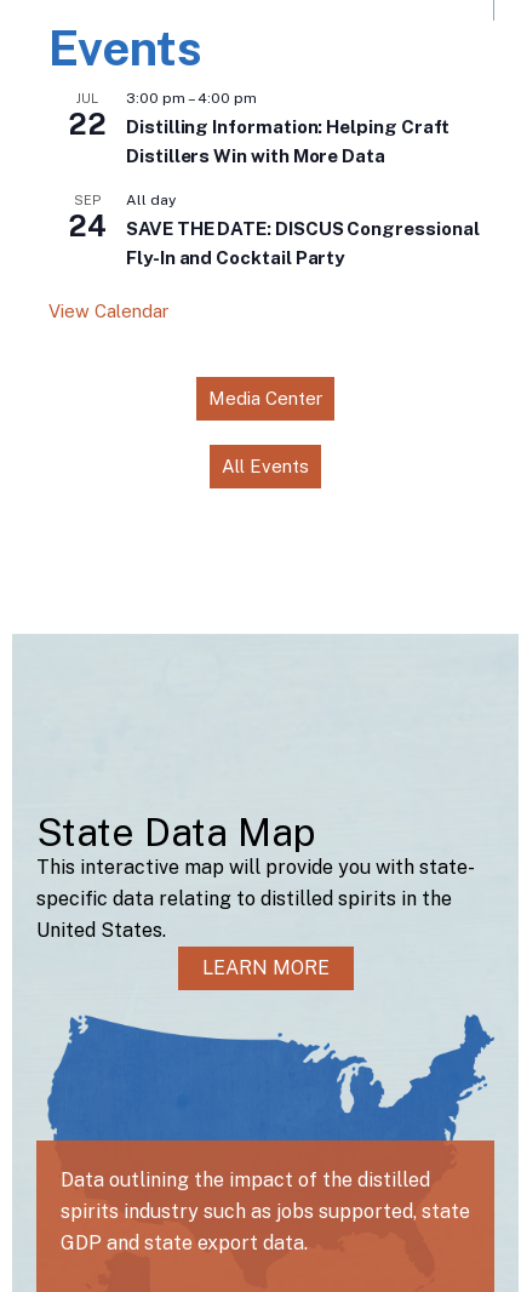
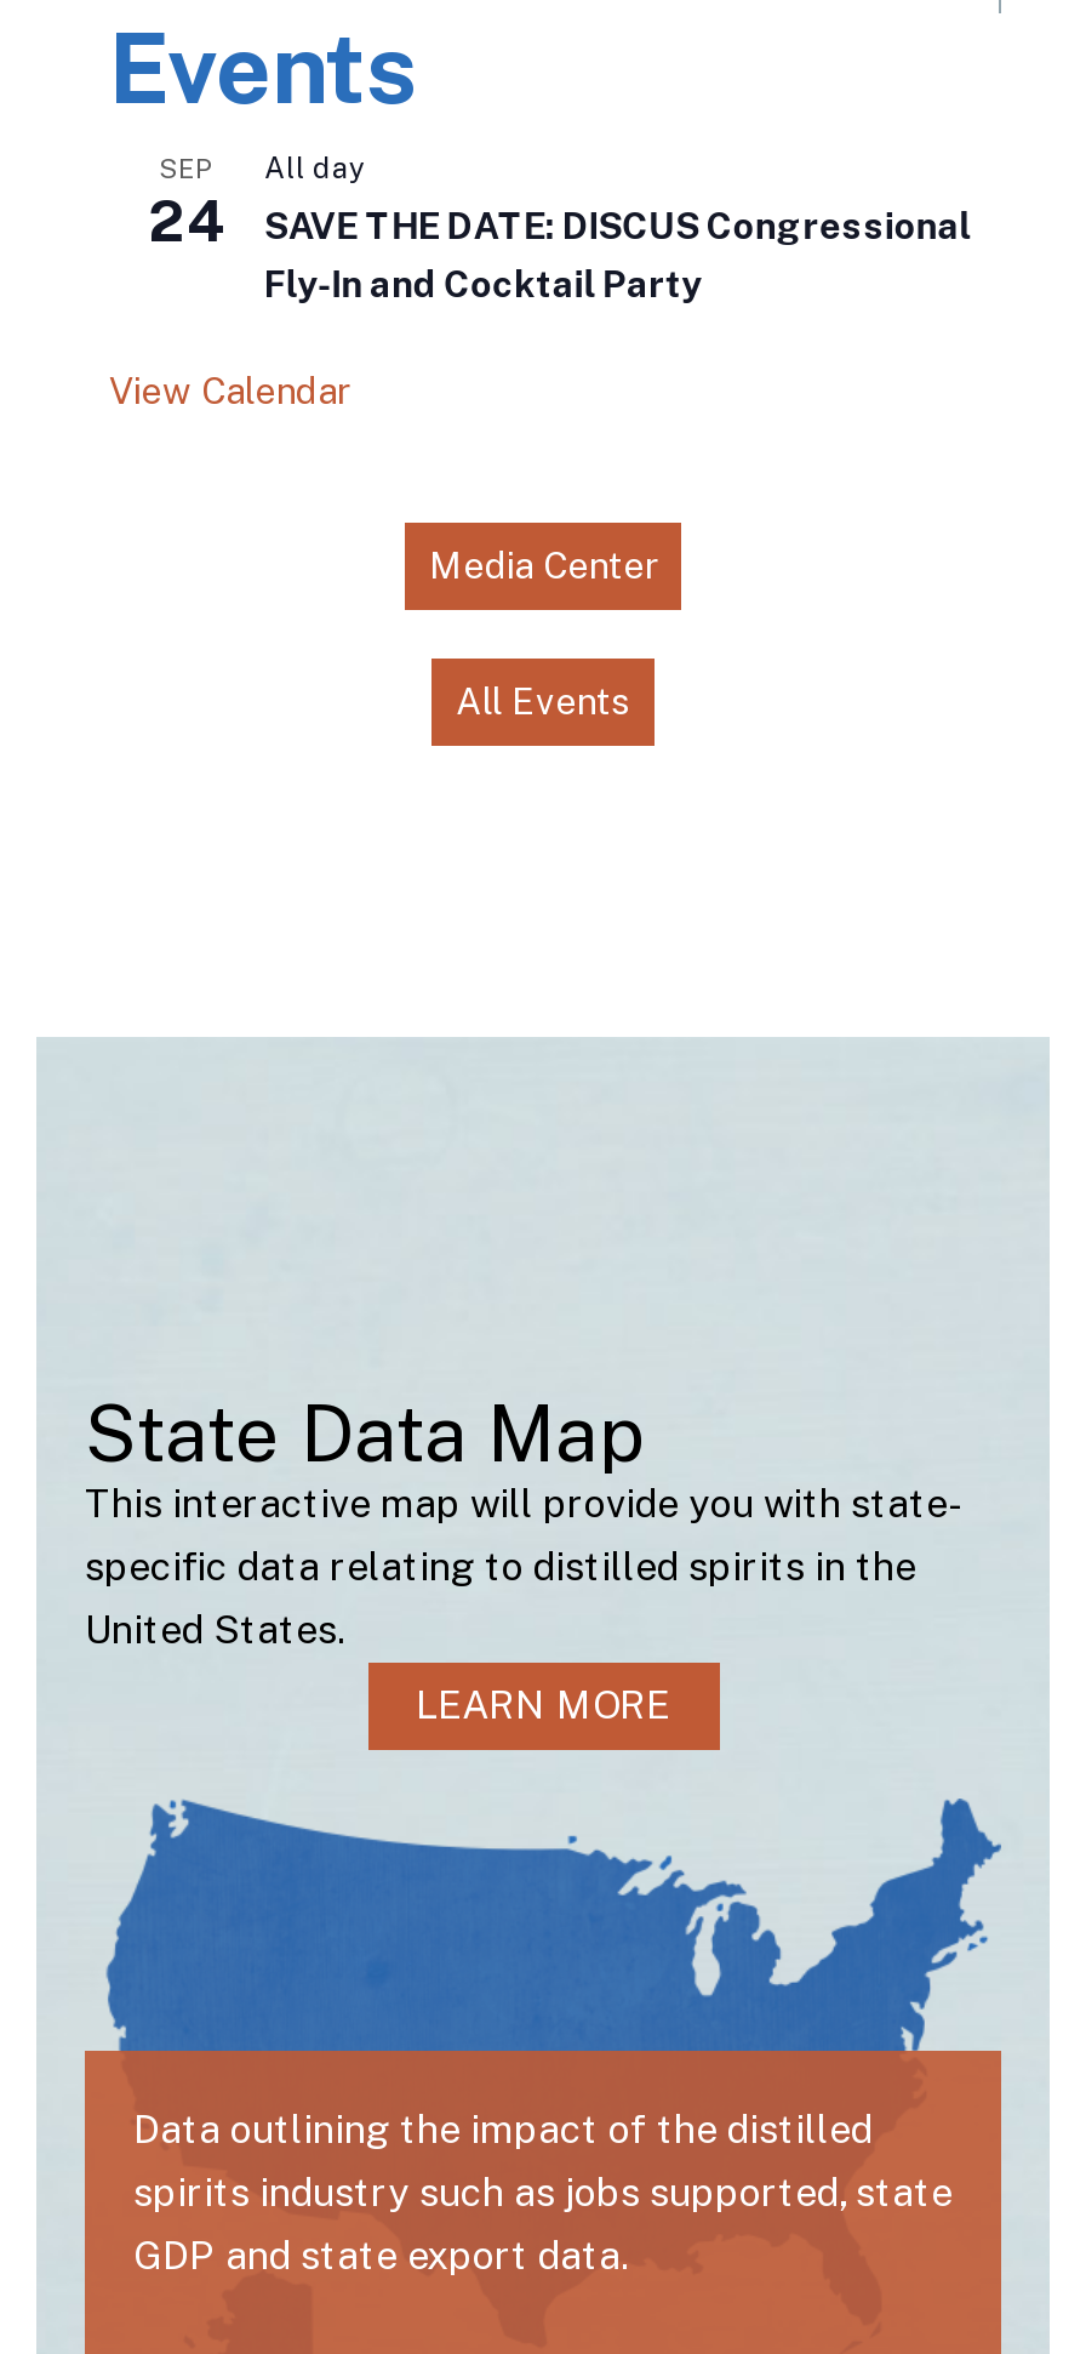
[68,91,107,141] JUL | 22 -> none
[126,90,450,166] 3:00 pm – 4:00 pm | Distilling Information: Helping Craft | Distillers Win with More Data -> none

